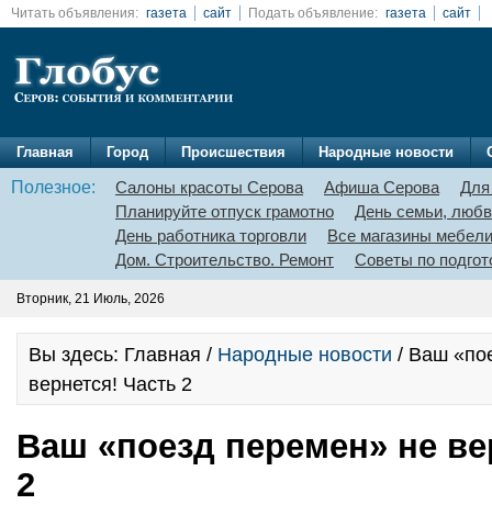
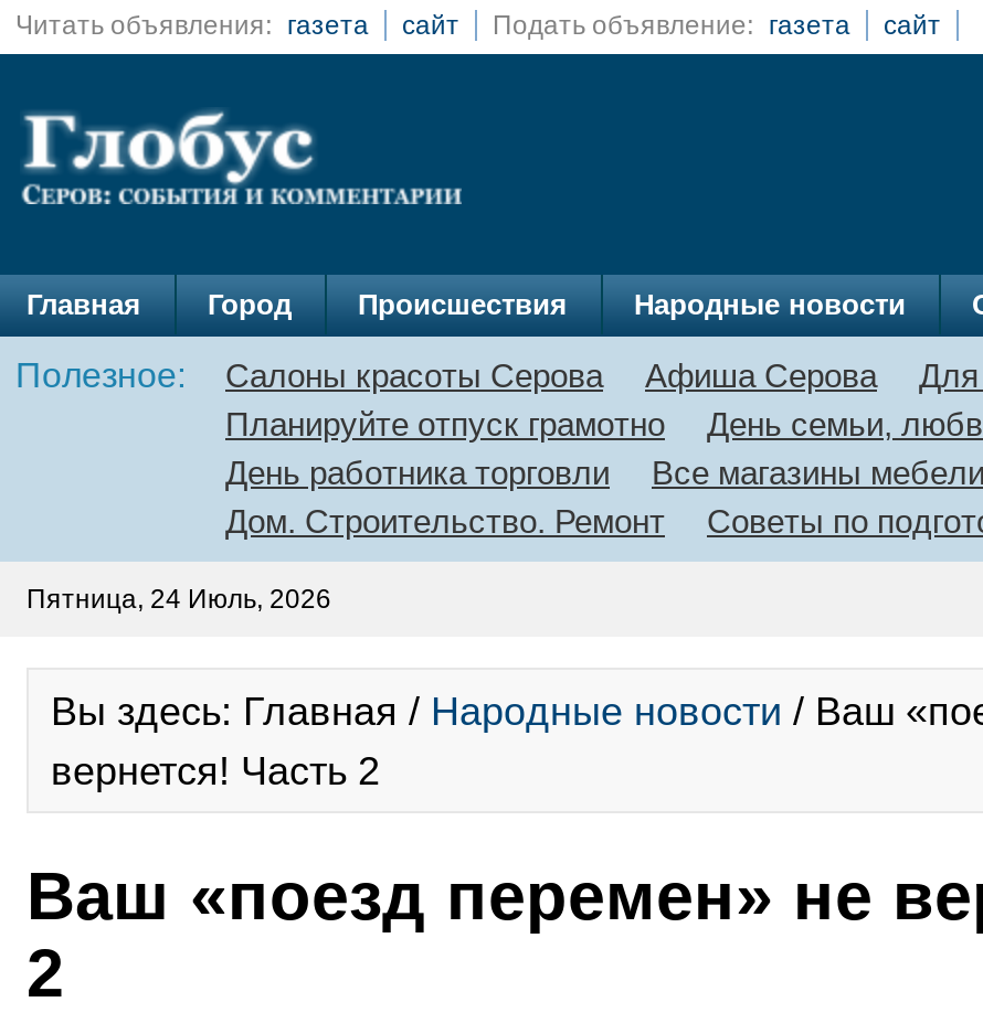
[16,291,165,306] Вторник, 21 Июль, 2026 -> [27,584,331,615] Пятница, 24 Июль, 2026

